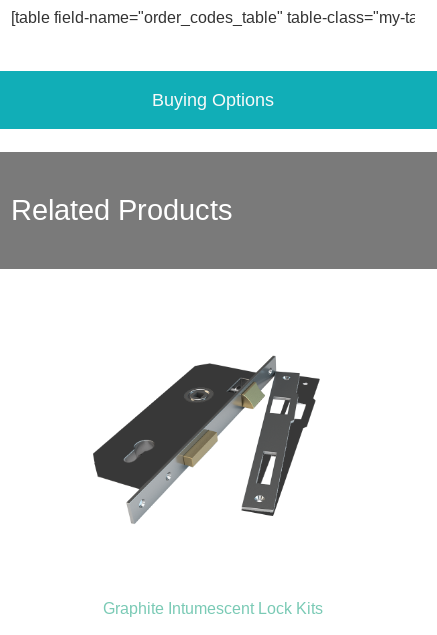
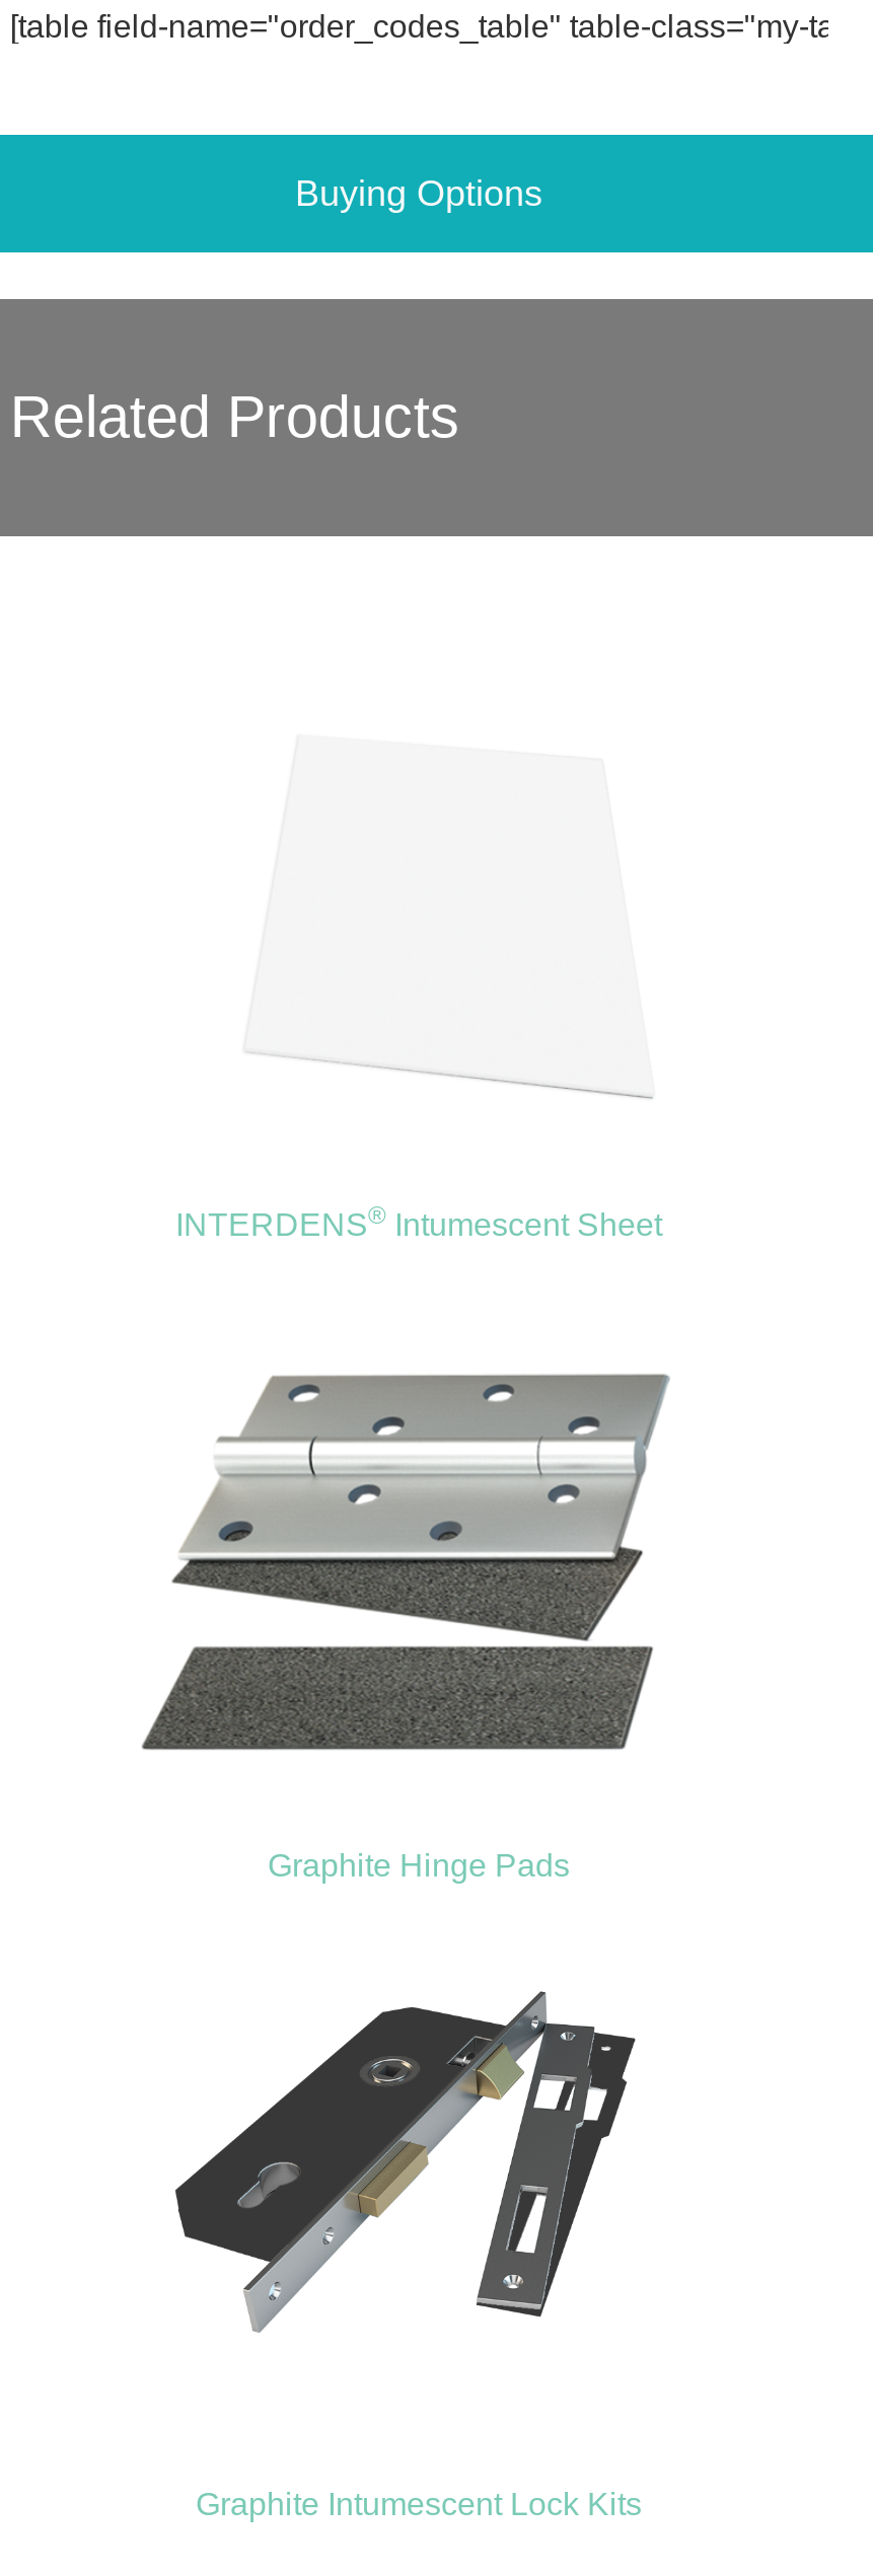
none -> [141,1374,670,1751] [image]
none -> [175,1201,662,1242] INTERDENS® Intumescent Sheet
none -> [268,1847,570,1882] Graphite Hinge Pads

